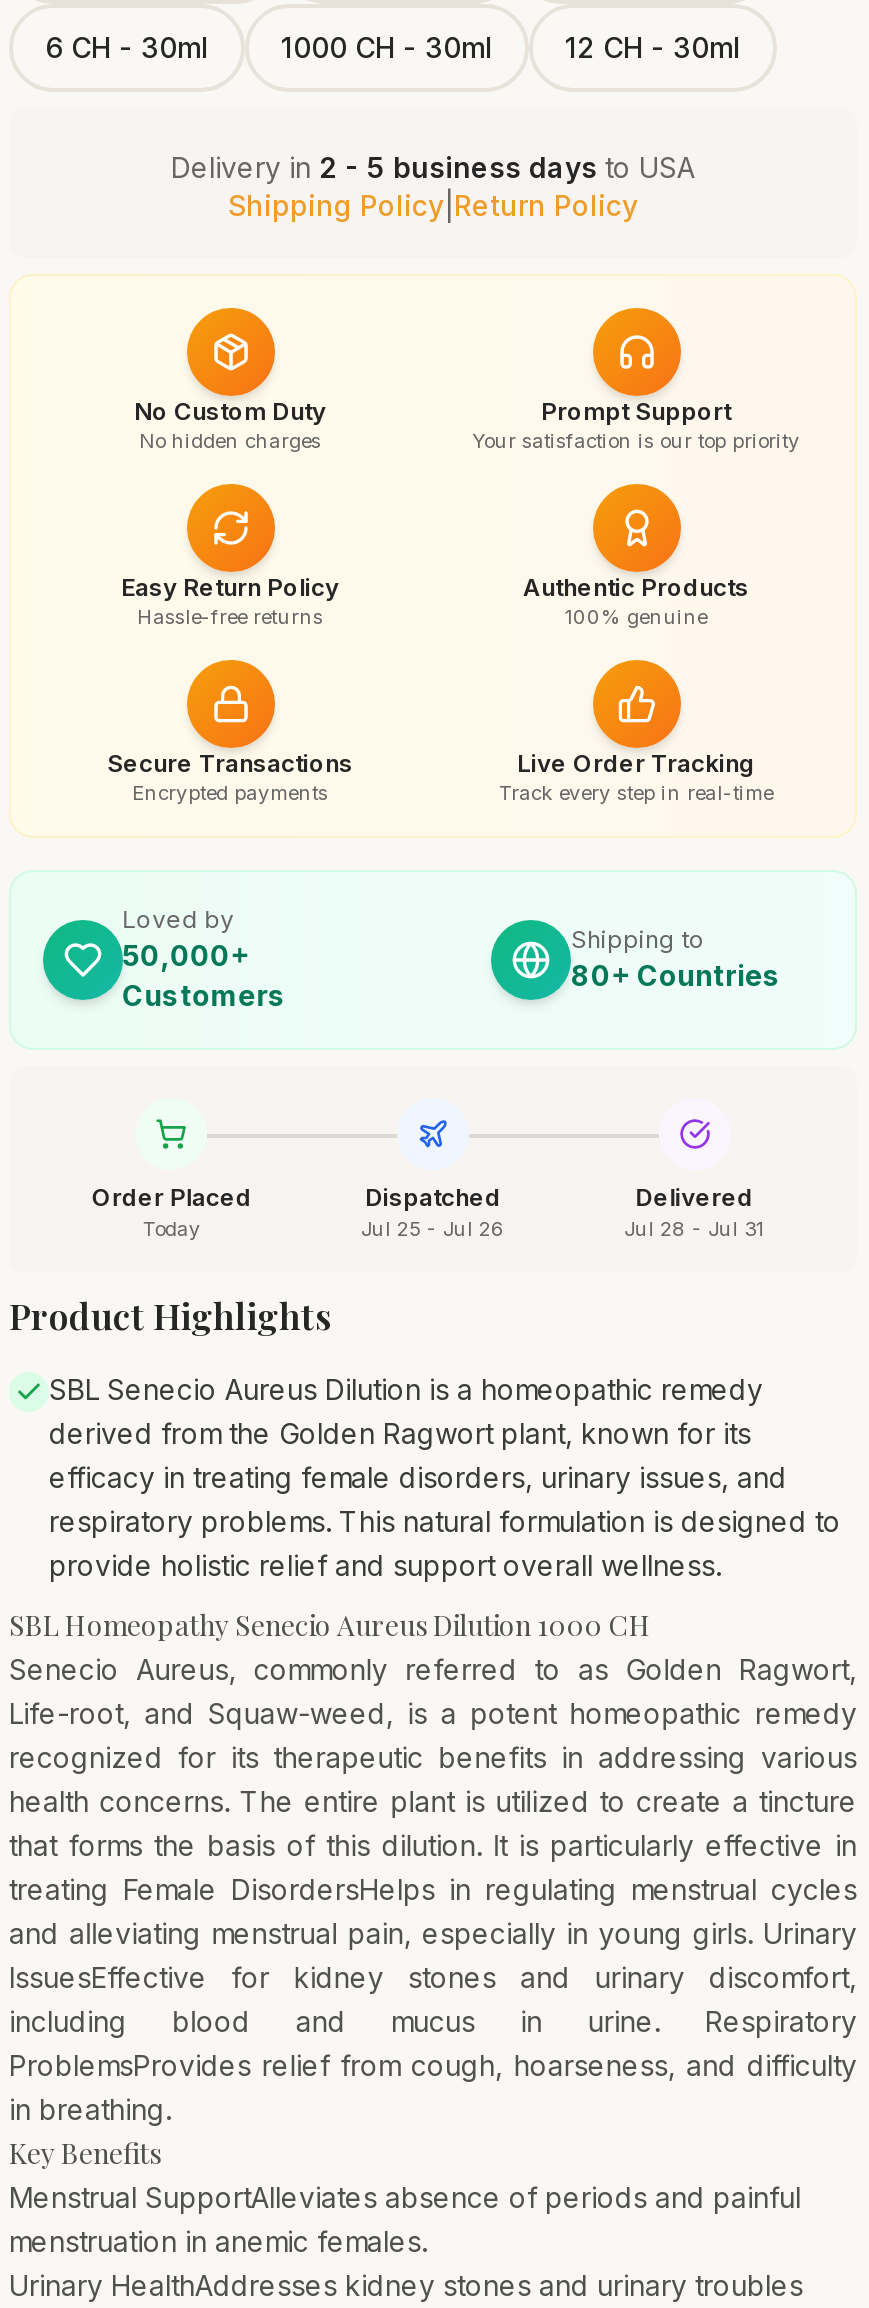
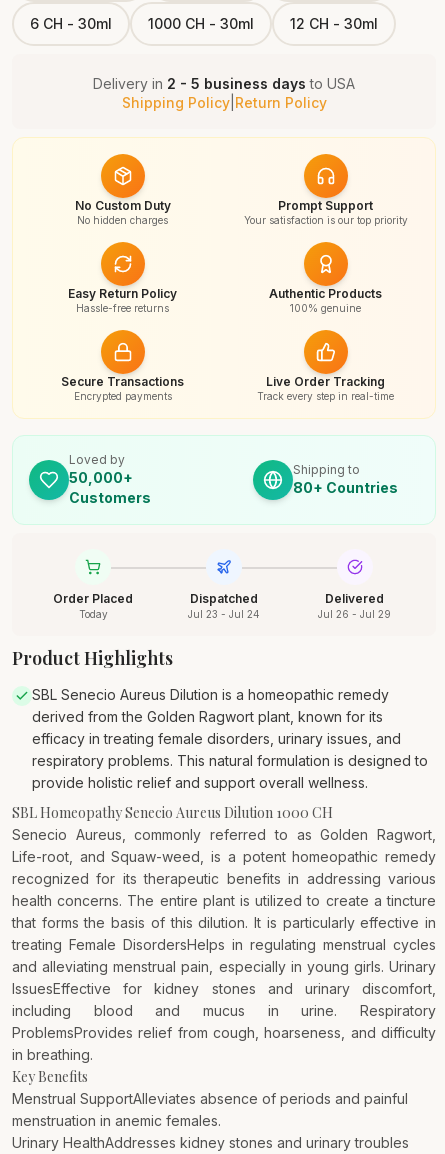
[361,1216,505,1240] Jul 25 - Jul 26 -> [188,608,260,620] Jul 23 - Jul 24
[624,1216,764,1240] Jul 28 - Jul 31 -> [318,608,391,620] Jul 26 - Jul 29

